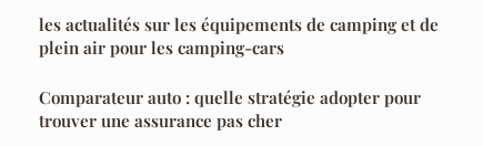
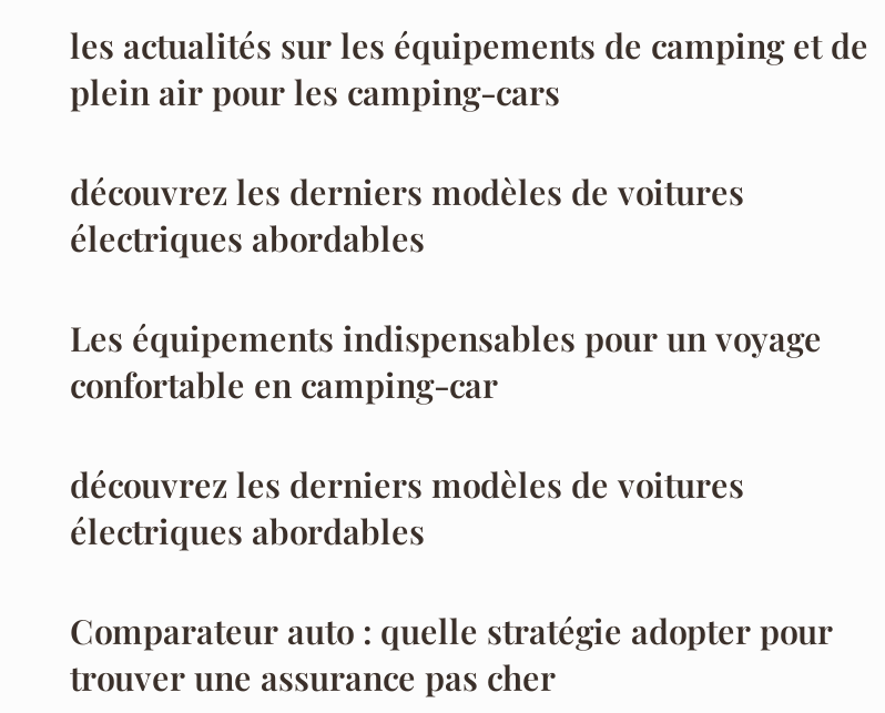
none -> [70,169,822,553] découvrez les derniers modèles de voitures | électriques abordables | Les équipements indispensables pour un voyage | confortable en camping-car | découvrez les derniers modèles de voitures | électriques abordables

